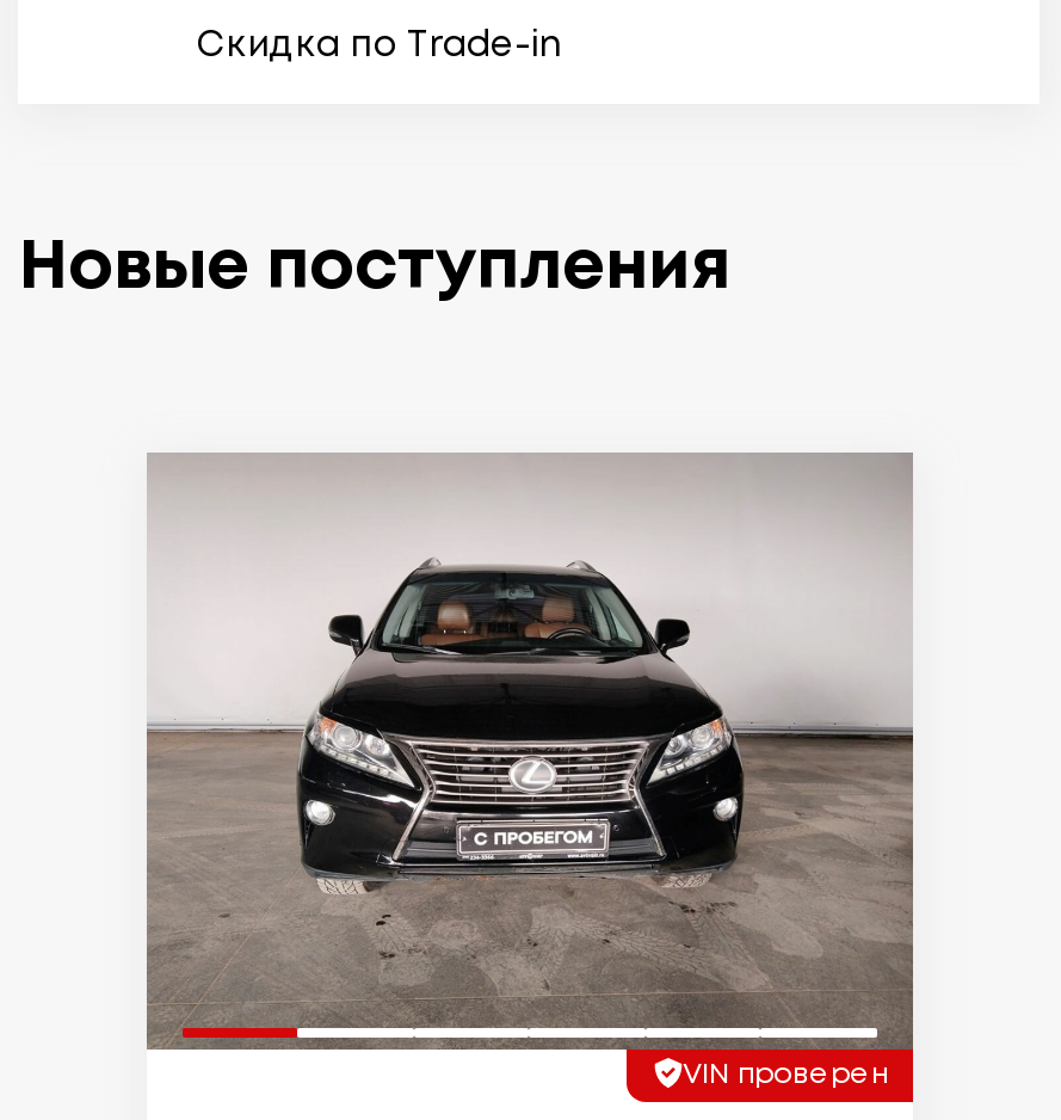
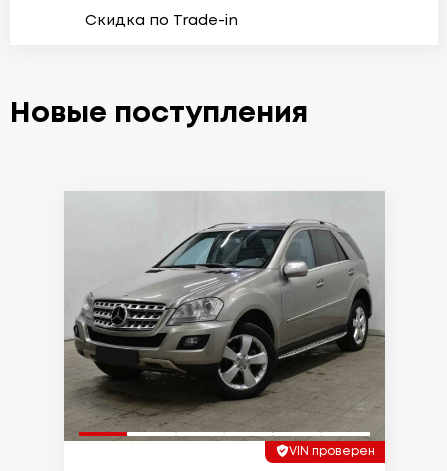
[147,455,913,1050] [image] -> [65,193,385,440] [image]

